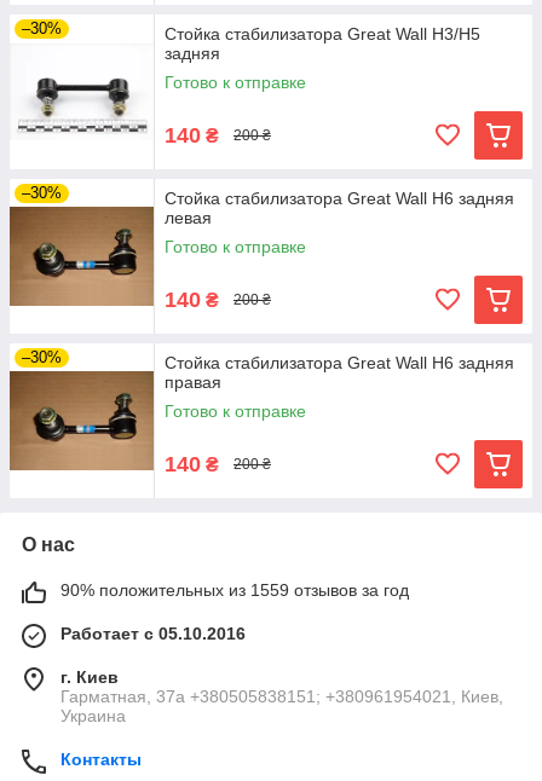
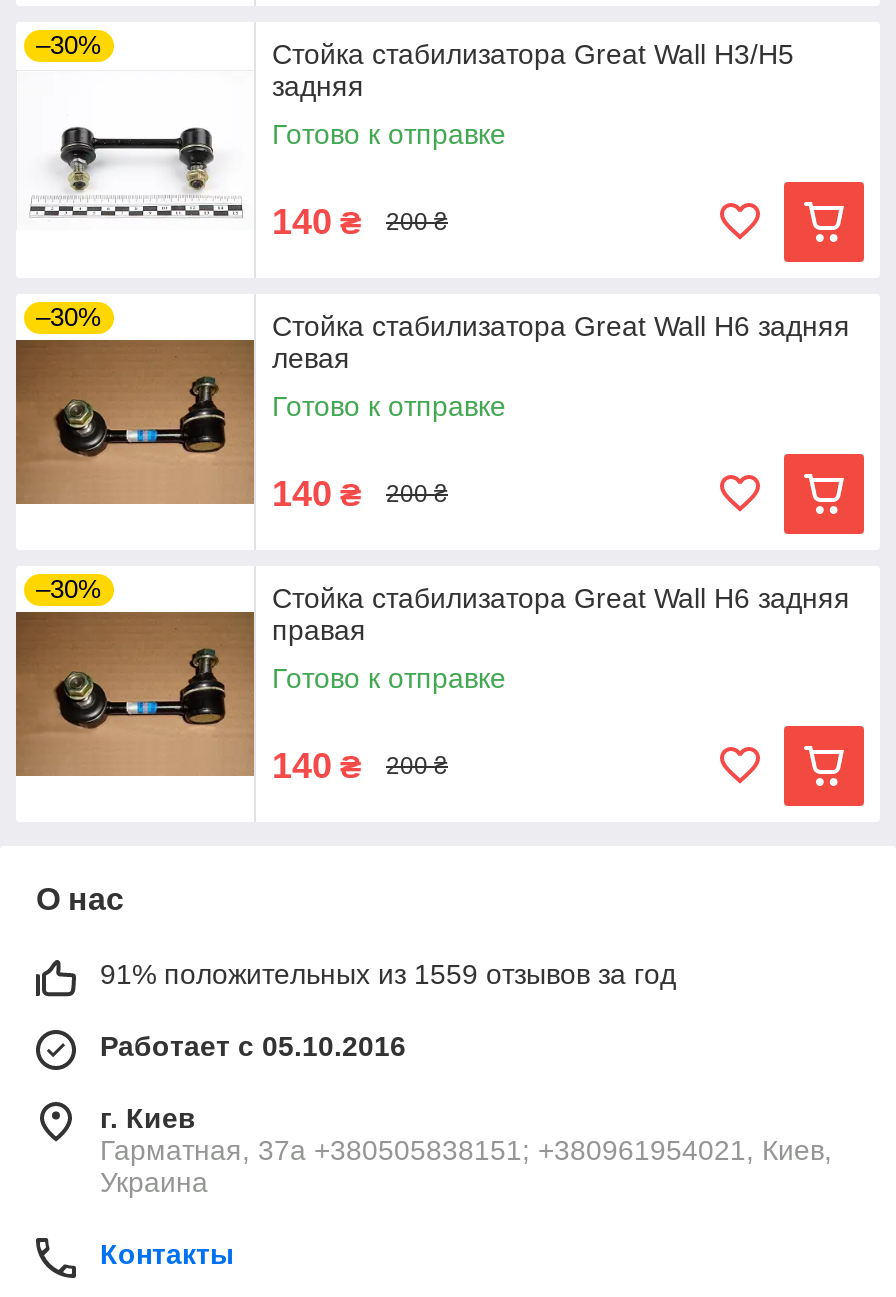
[60,580,409,600] 90% положительных из 1559 отзывов за год -> [100,958,676,990] 91% положительных из 1559 отзывов за год

